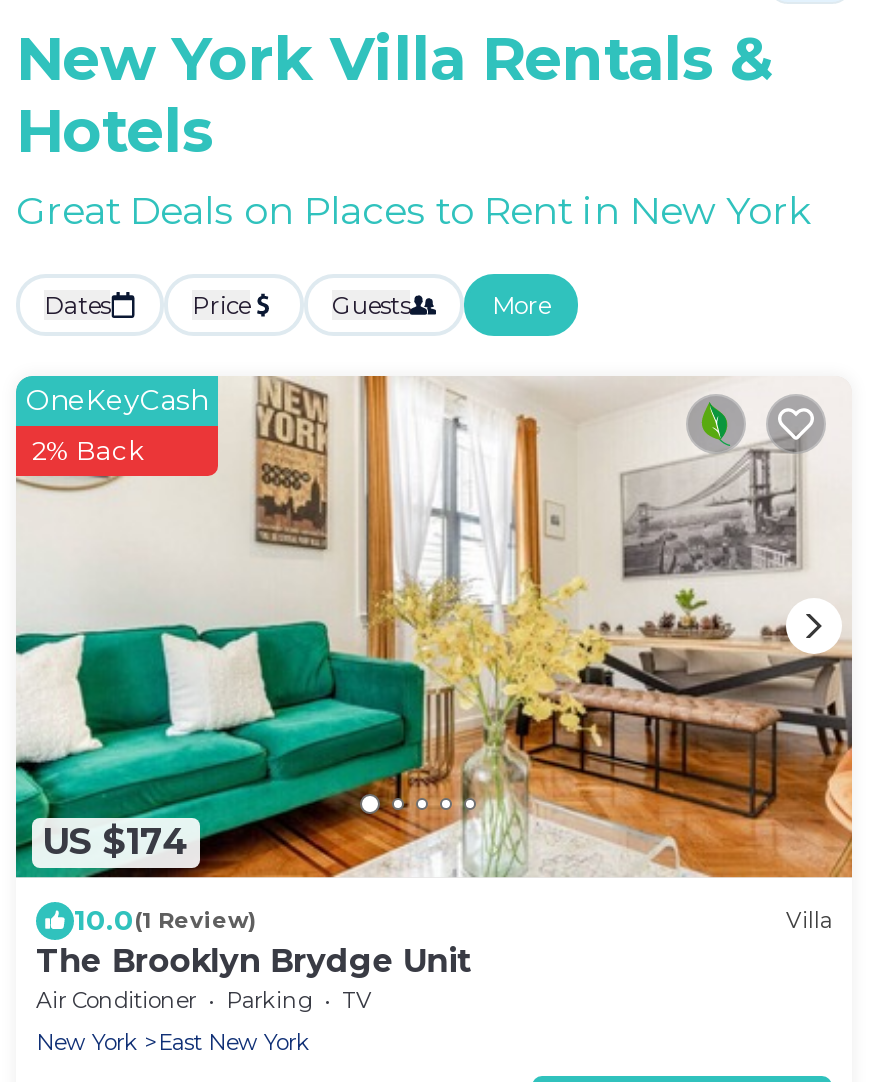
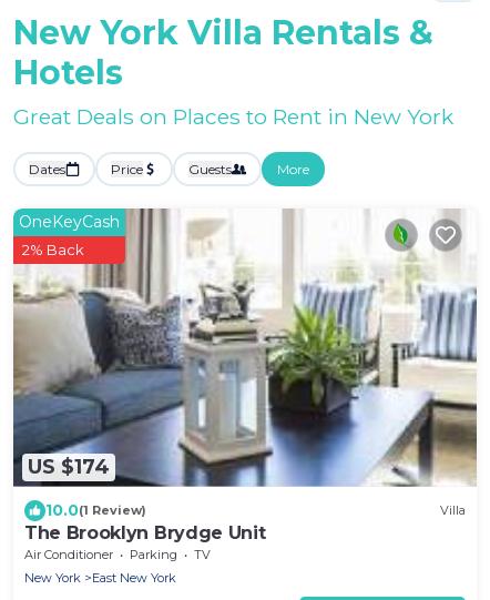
[14,374,854,880] [image] -> [12,207,478,488] [image]

